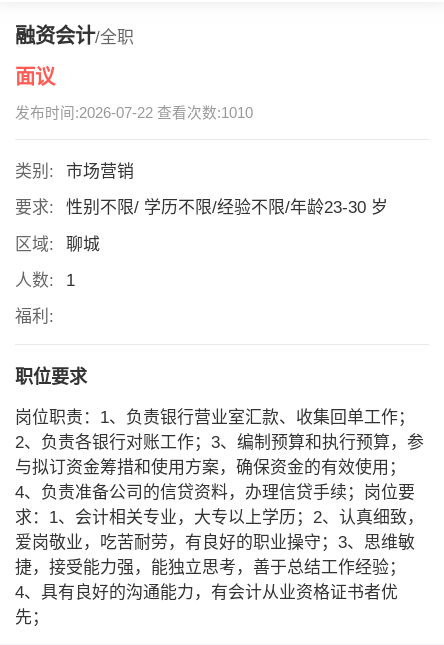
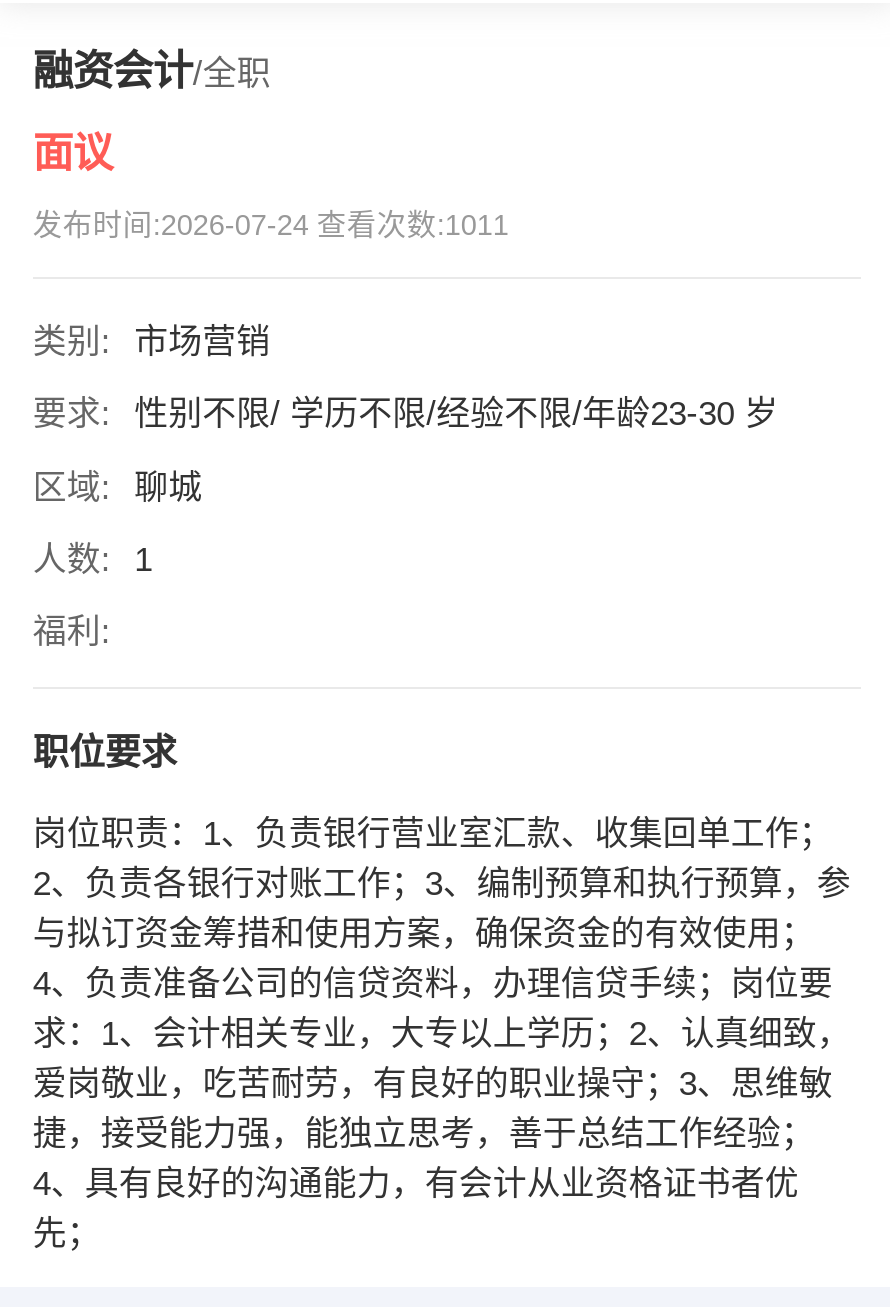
[15,105,253,121] 发布时间:2026-07-22 查看次数:1010 -> [33,209,509,241] 发布时间:2026-07-24 查看次数:1011

